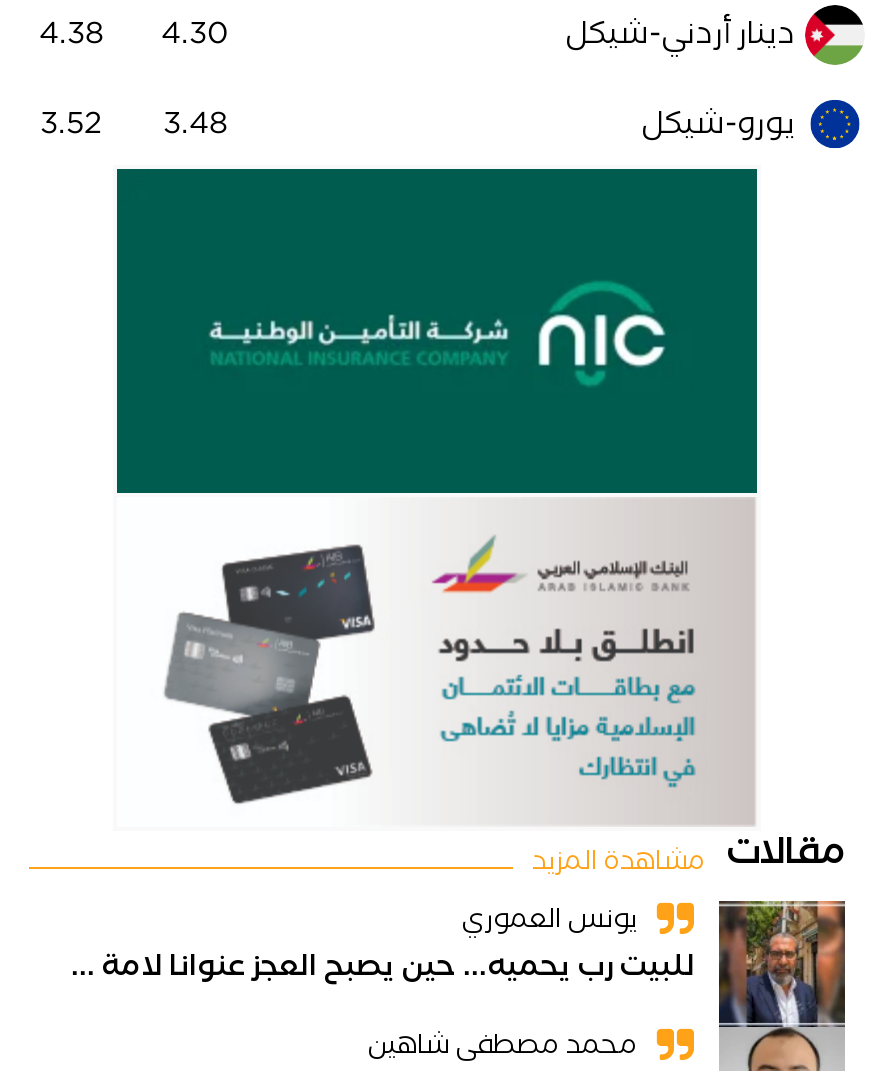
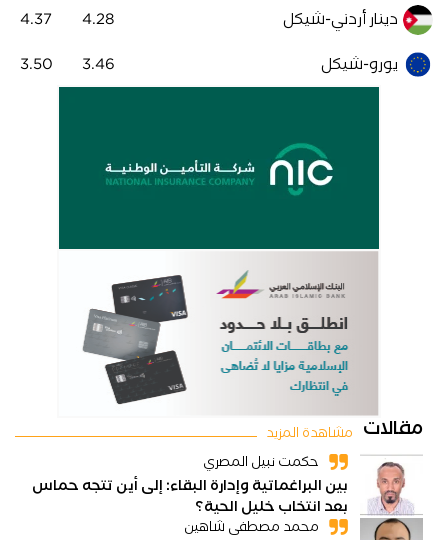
[39,13,103,57] 4.38 -> [20,9,52,31] 4.37
[161,13,229,57] 4.30 -> [82,9,114,31] 4.28
[40,103,102,147] 3.52 -> [19,54,52,76] 3.50
[163,103,227,147] 3.48 -> [81,54,114,76] 3.46
[71,899,847,1029] [image] | يونس العموري | للبيت رب يحميه... حين يصبح العجز عنوانا لامة ... -> [32,453,423,519] [image] | حكمت نبيل المصري | بين البراغماتية وإدارة البقاء: إلى أين تتجه حماس | بعد انتخاب خليل الحية؟

